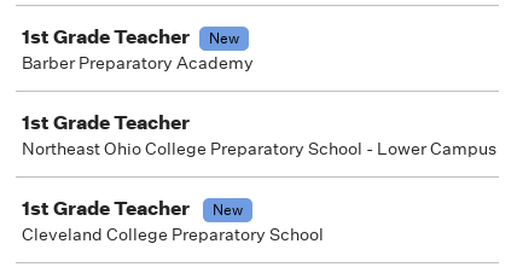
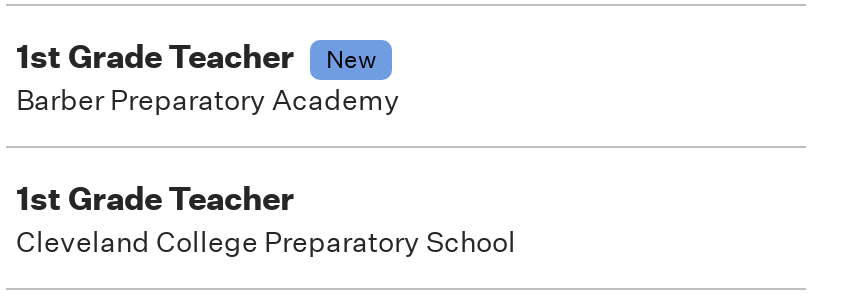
[22,138,496,220] Northeast Ohio College Preparatory School - Lower Campus | 1st Grade Teacher | New -> none

